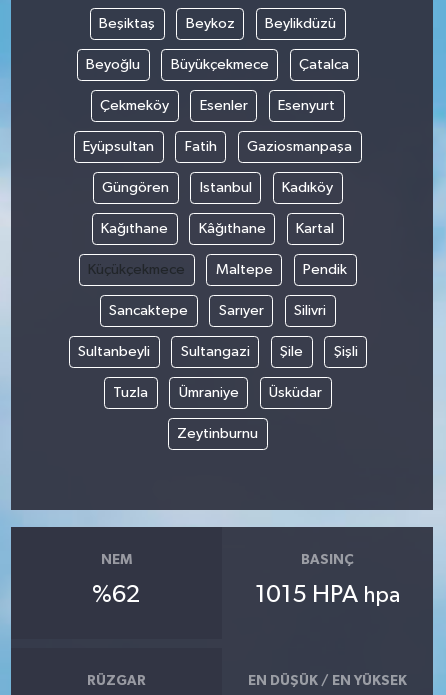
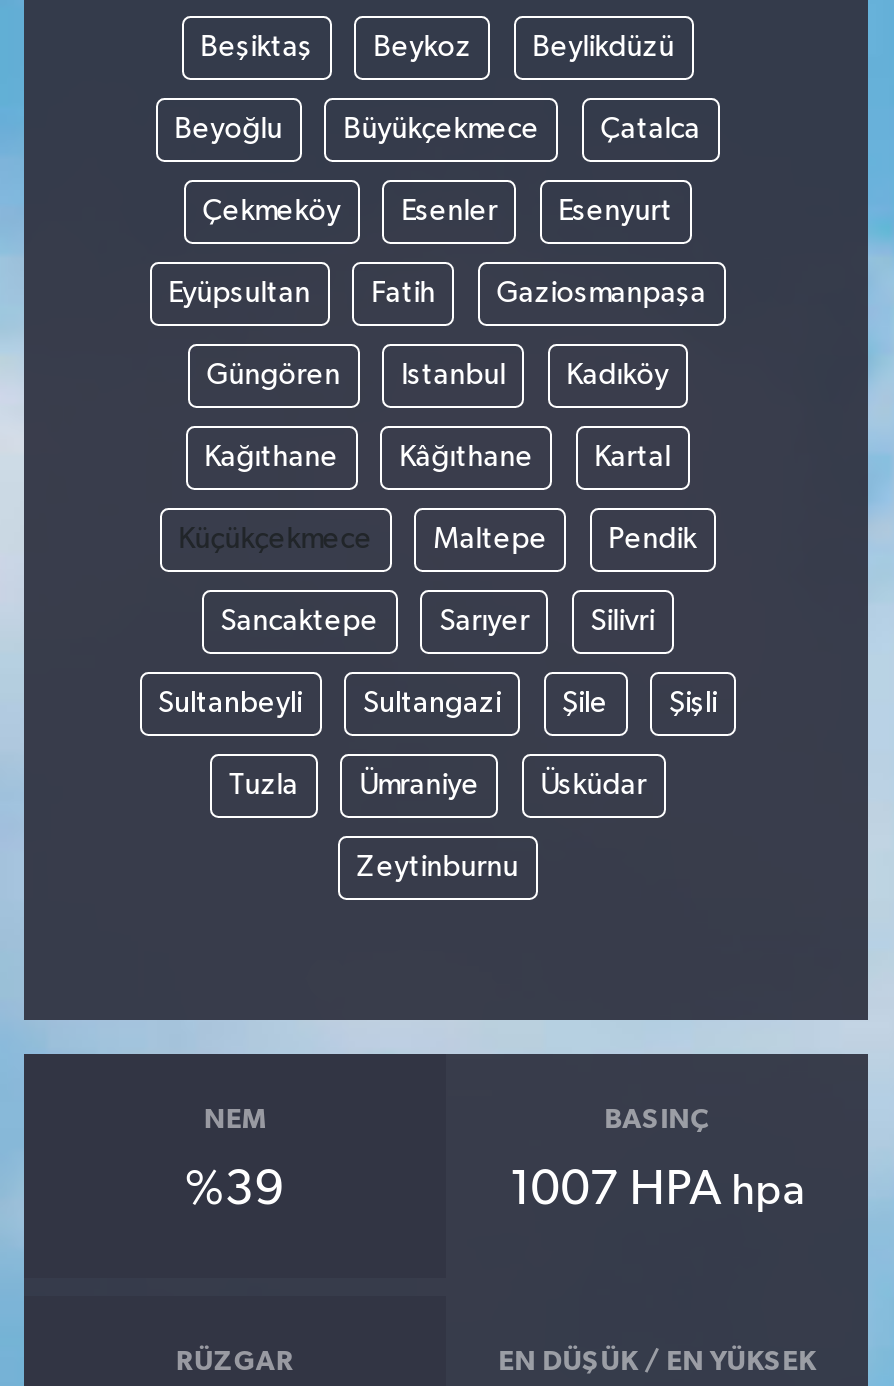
[92,582,140,606] %62 -> [185,1165,285,1213] %39
[255,582,400,606] 1015 HPA hpa -> [509,1165,805,1213] 1007 HPA hpa

